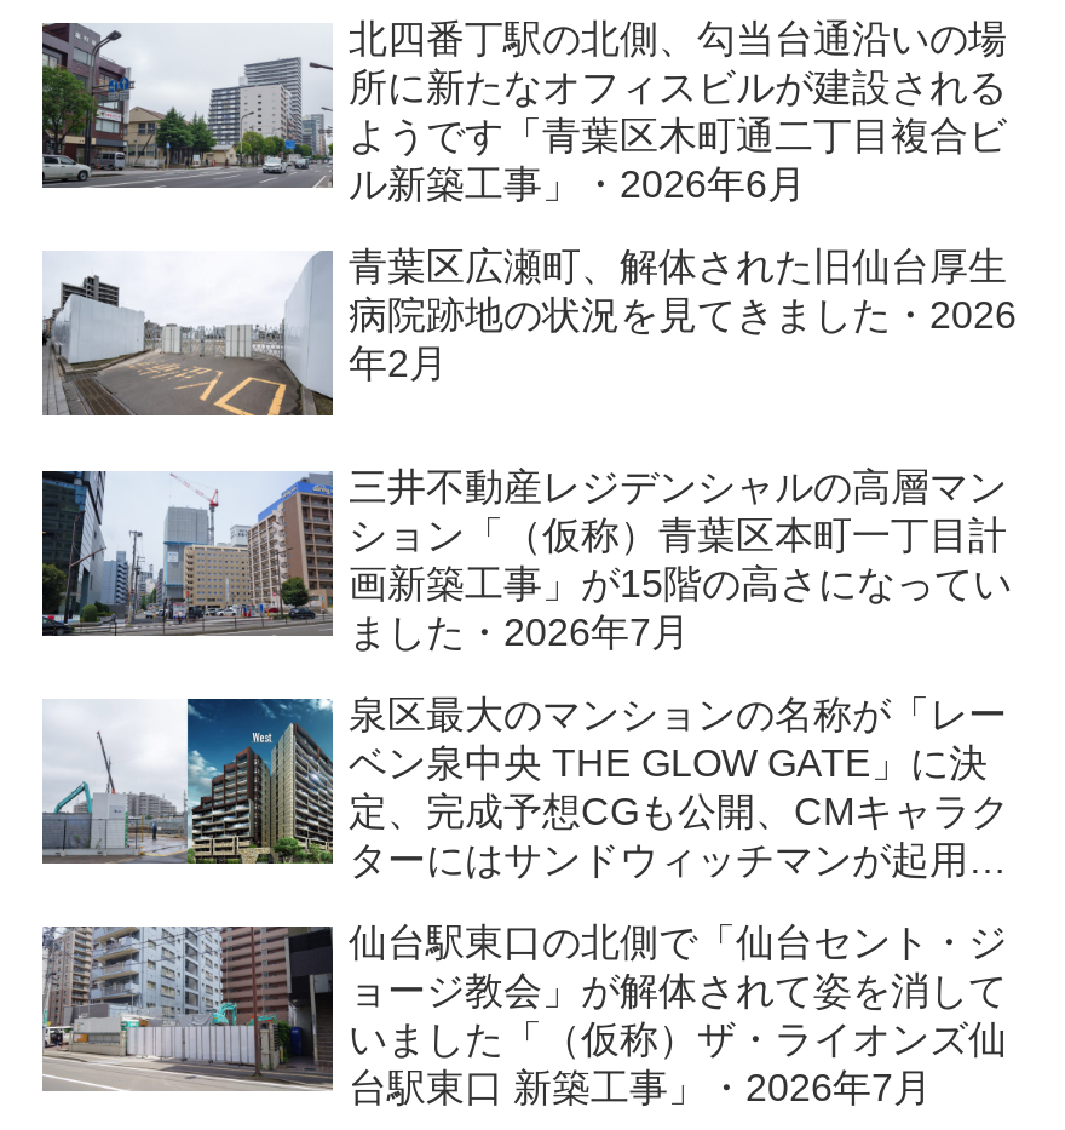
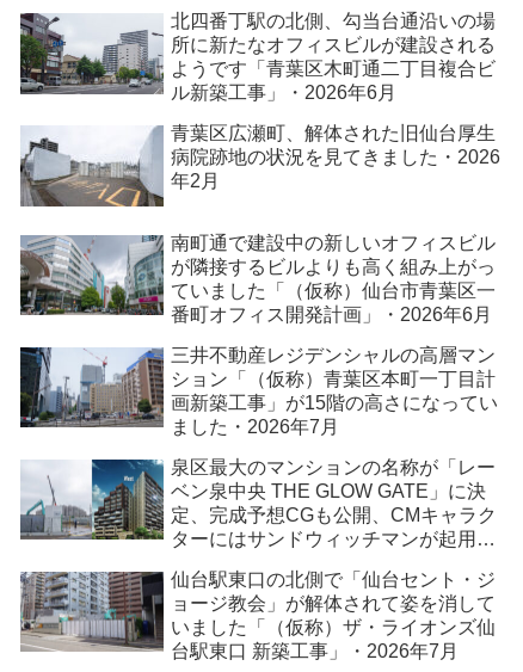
none -> [19,232,496,324] [image] | 南町通で建設中の新しいオフィスビル | が隣接するビルよりも高く組み上がっ | ていました「（仮称）仙台市青葉区一 | 番町オフィス開発計画」・2026年6月

